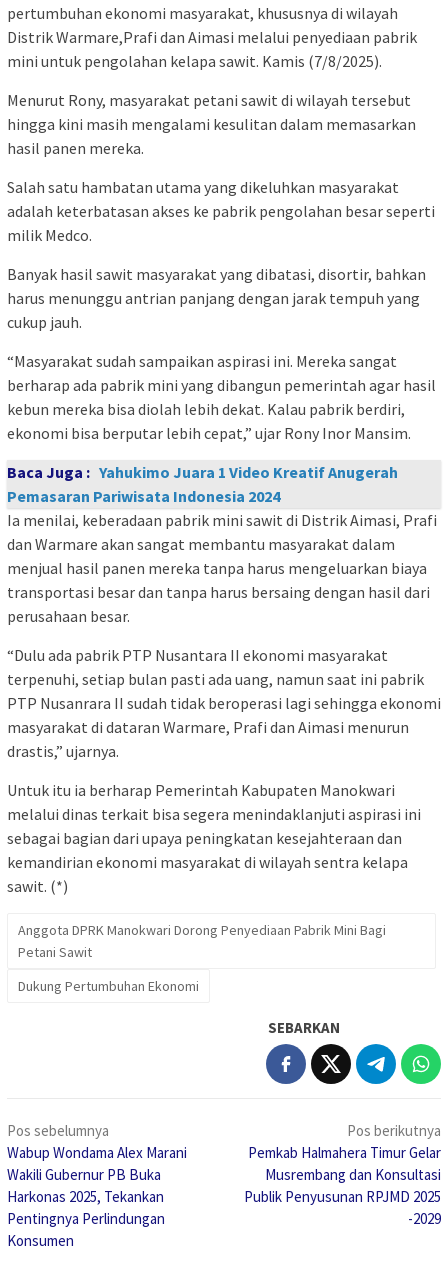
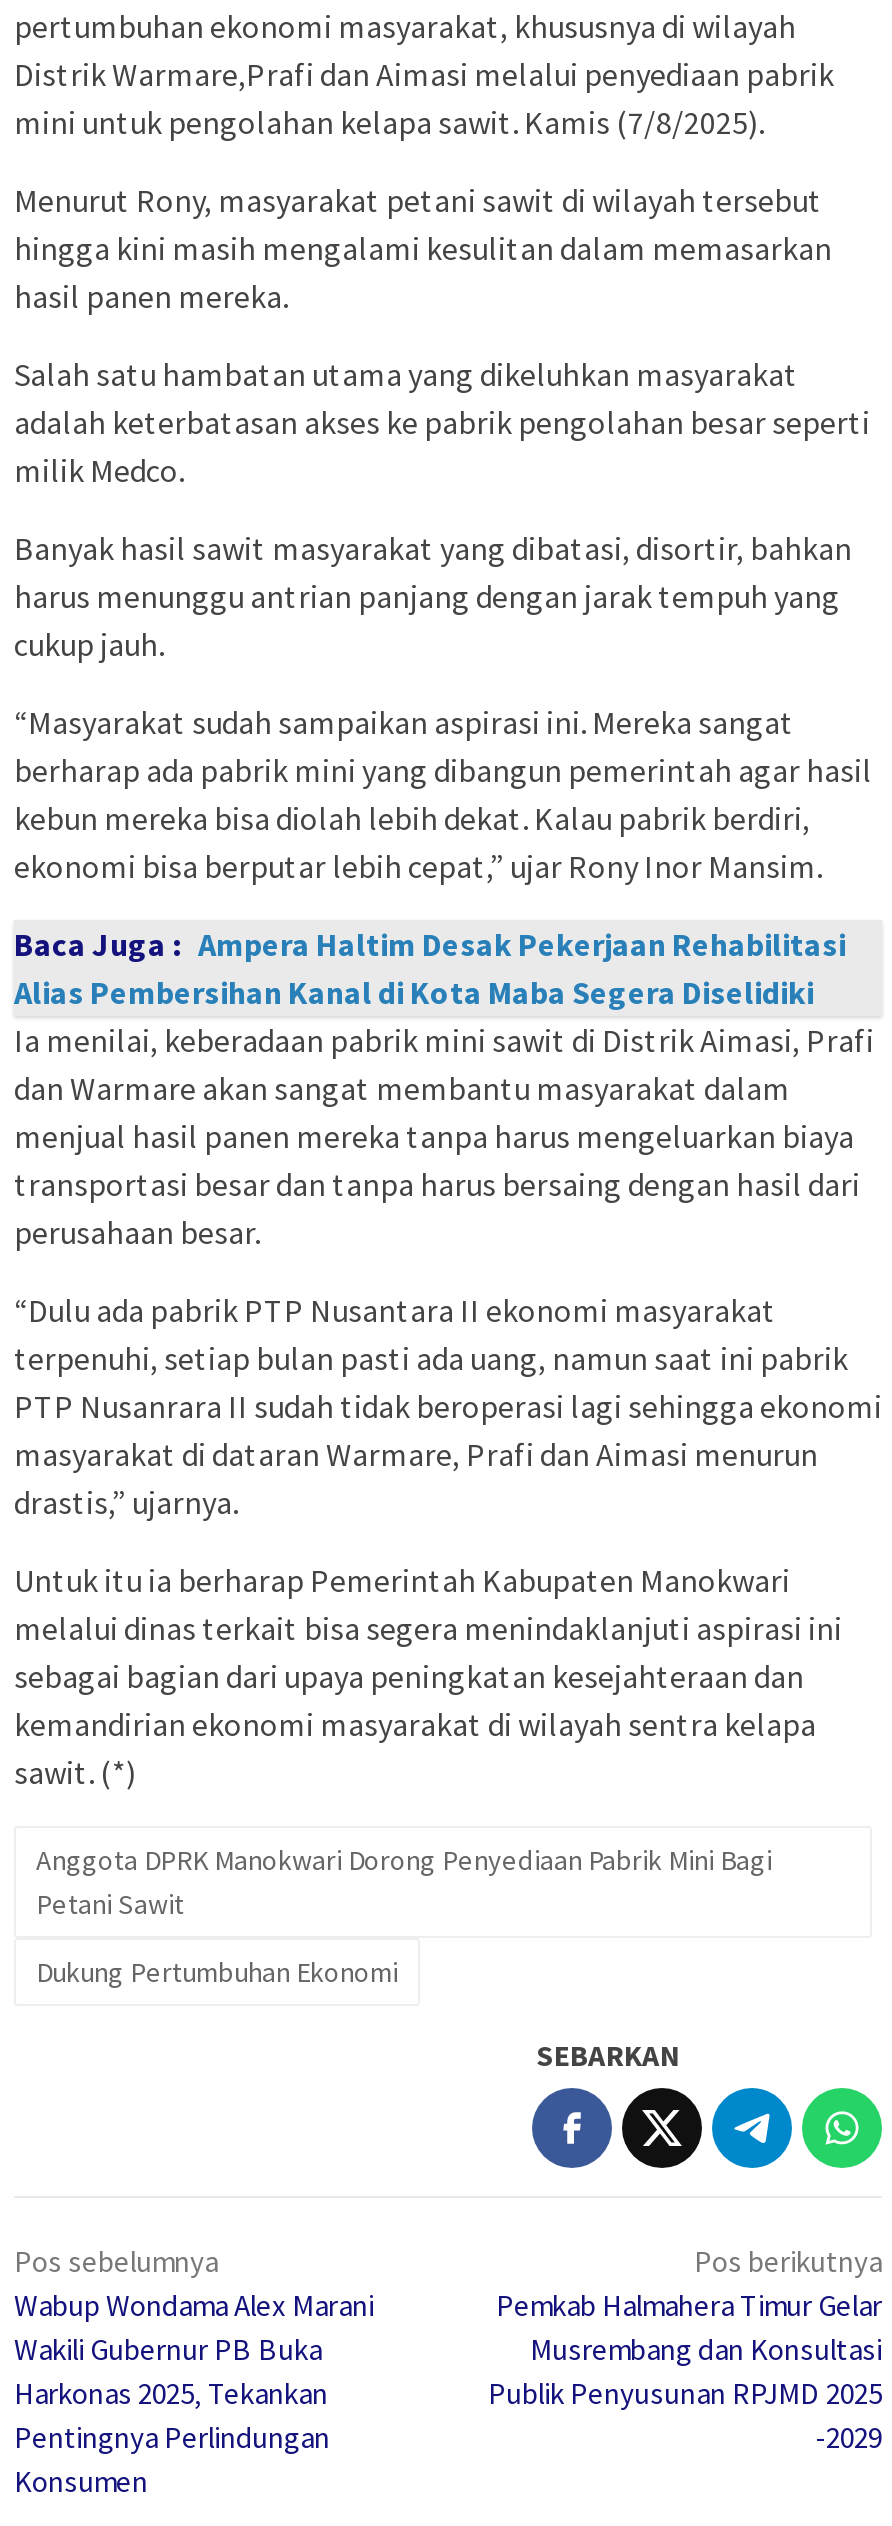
[7,462,398,506] Baca Juga : Yahukimo Juara 1 Video Kreatif Anugerah | Pemasaran Pariwisata Indonesia 2024 -> [14,924,846,1012] Baca Juga : Ampera Haltim Desak Pekerjaan Rehabilitasi | Alias Pembersihan Kanal di Kota Maba Segera Diselidiki

